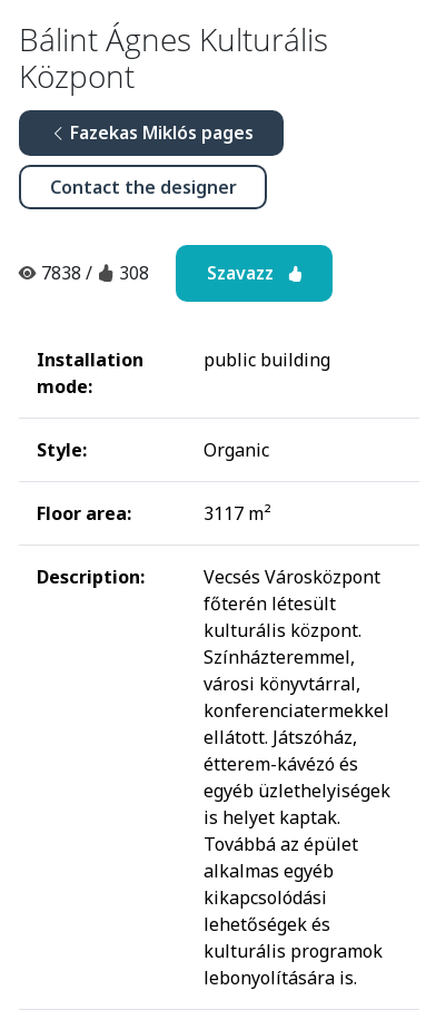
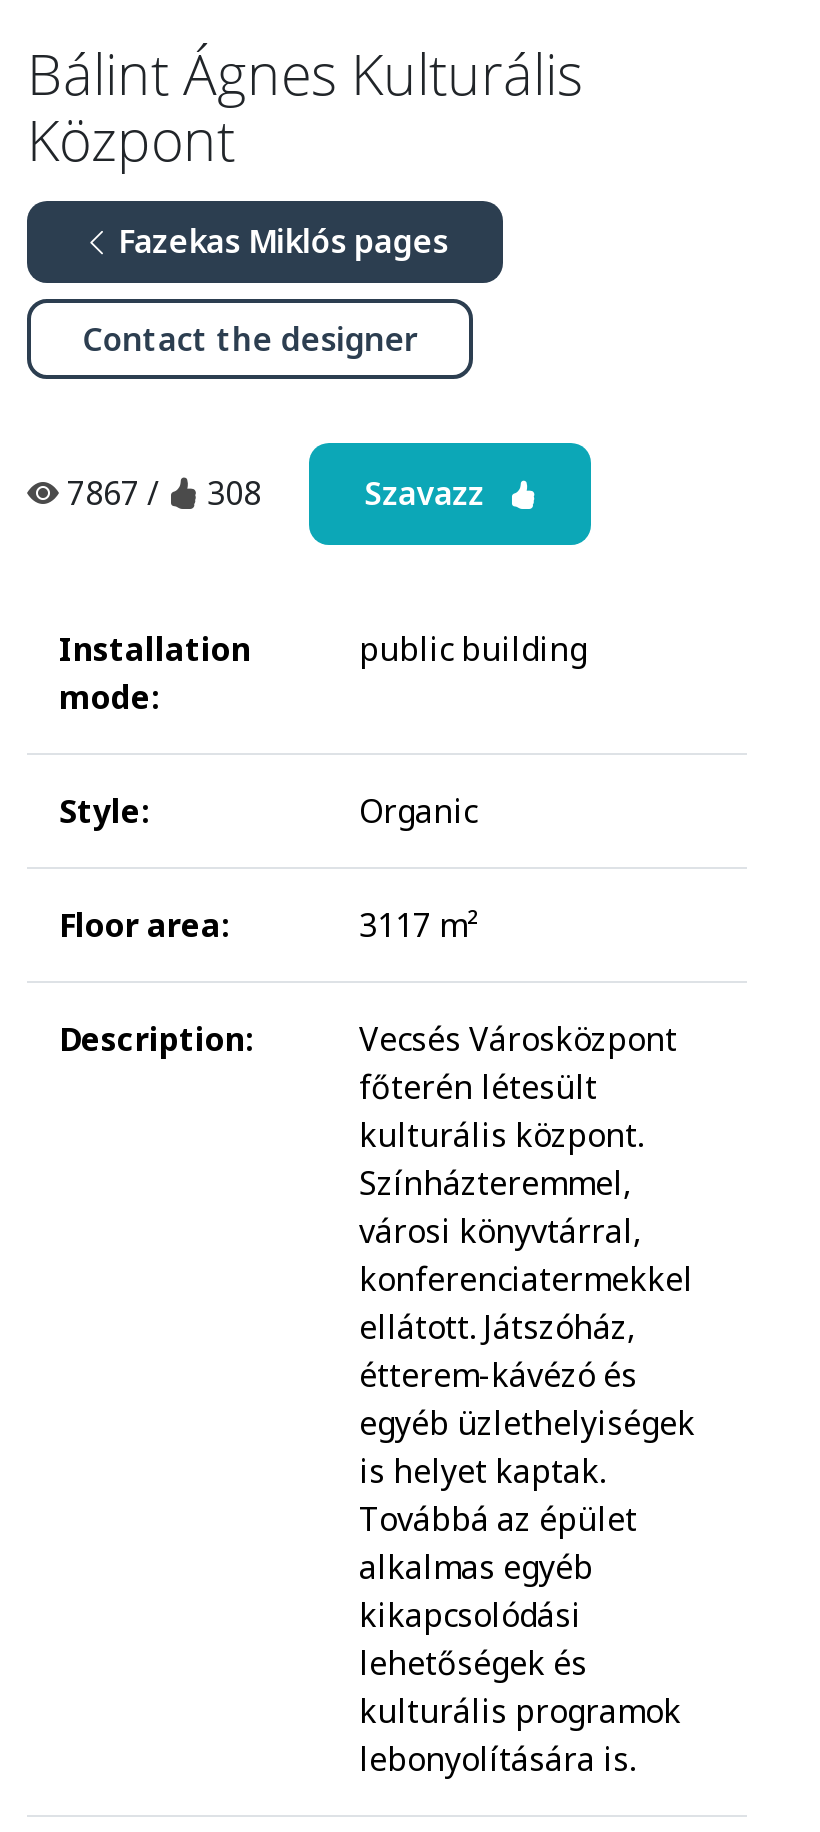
[41,261,149,286] 7838 / 308 -> [67,472,261,516] 7867 / 308

